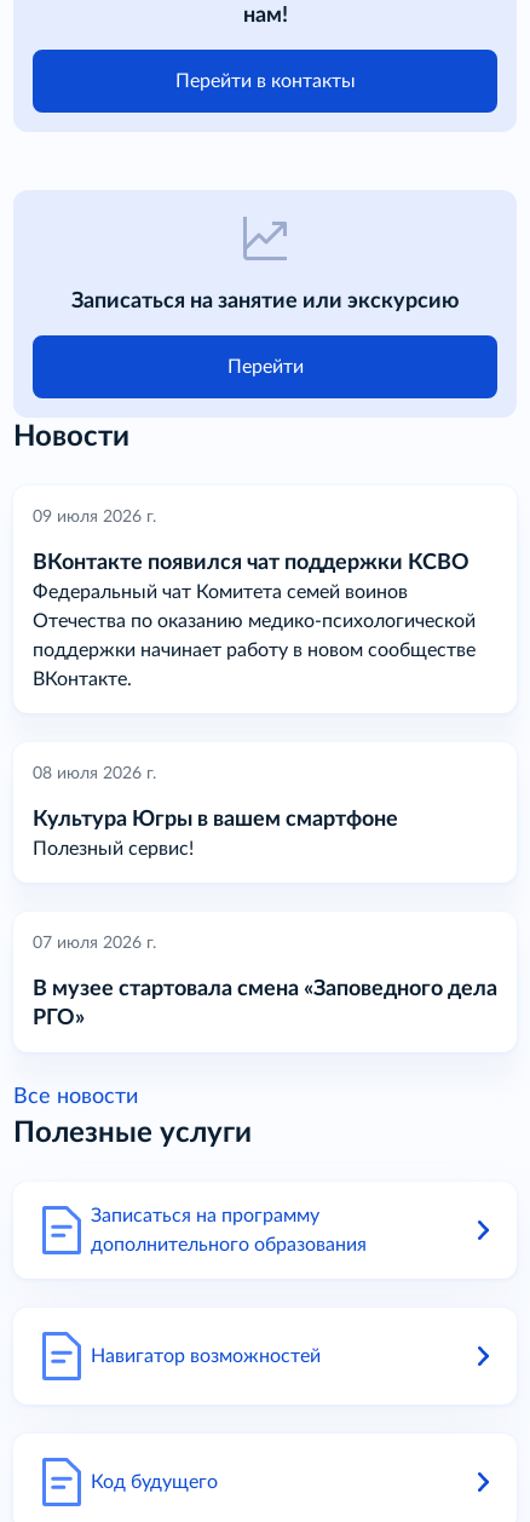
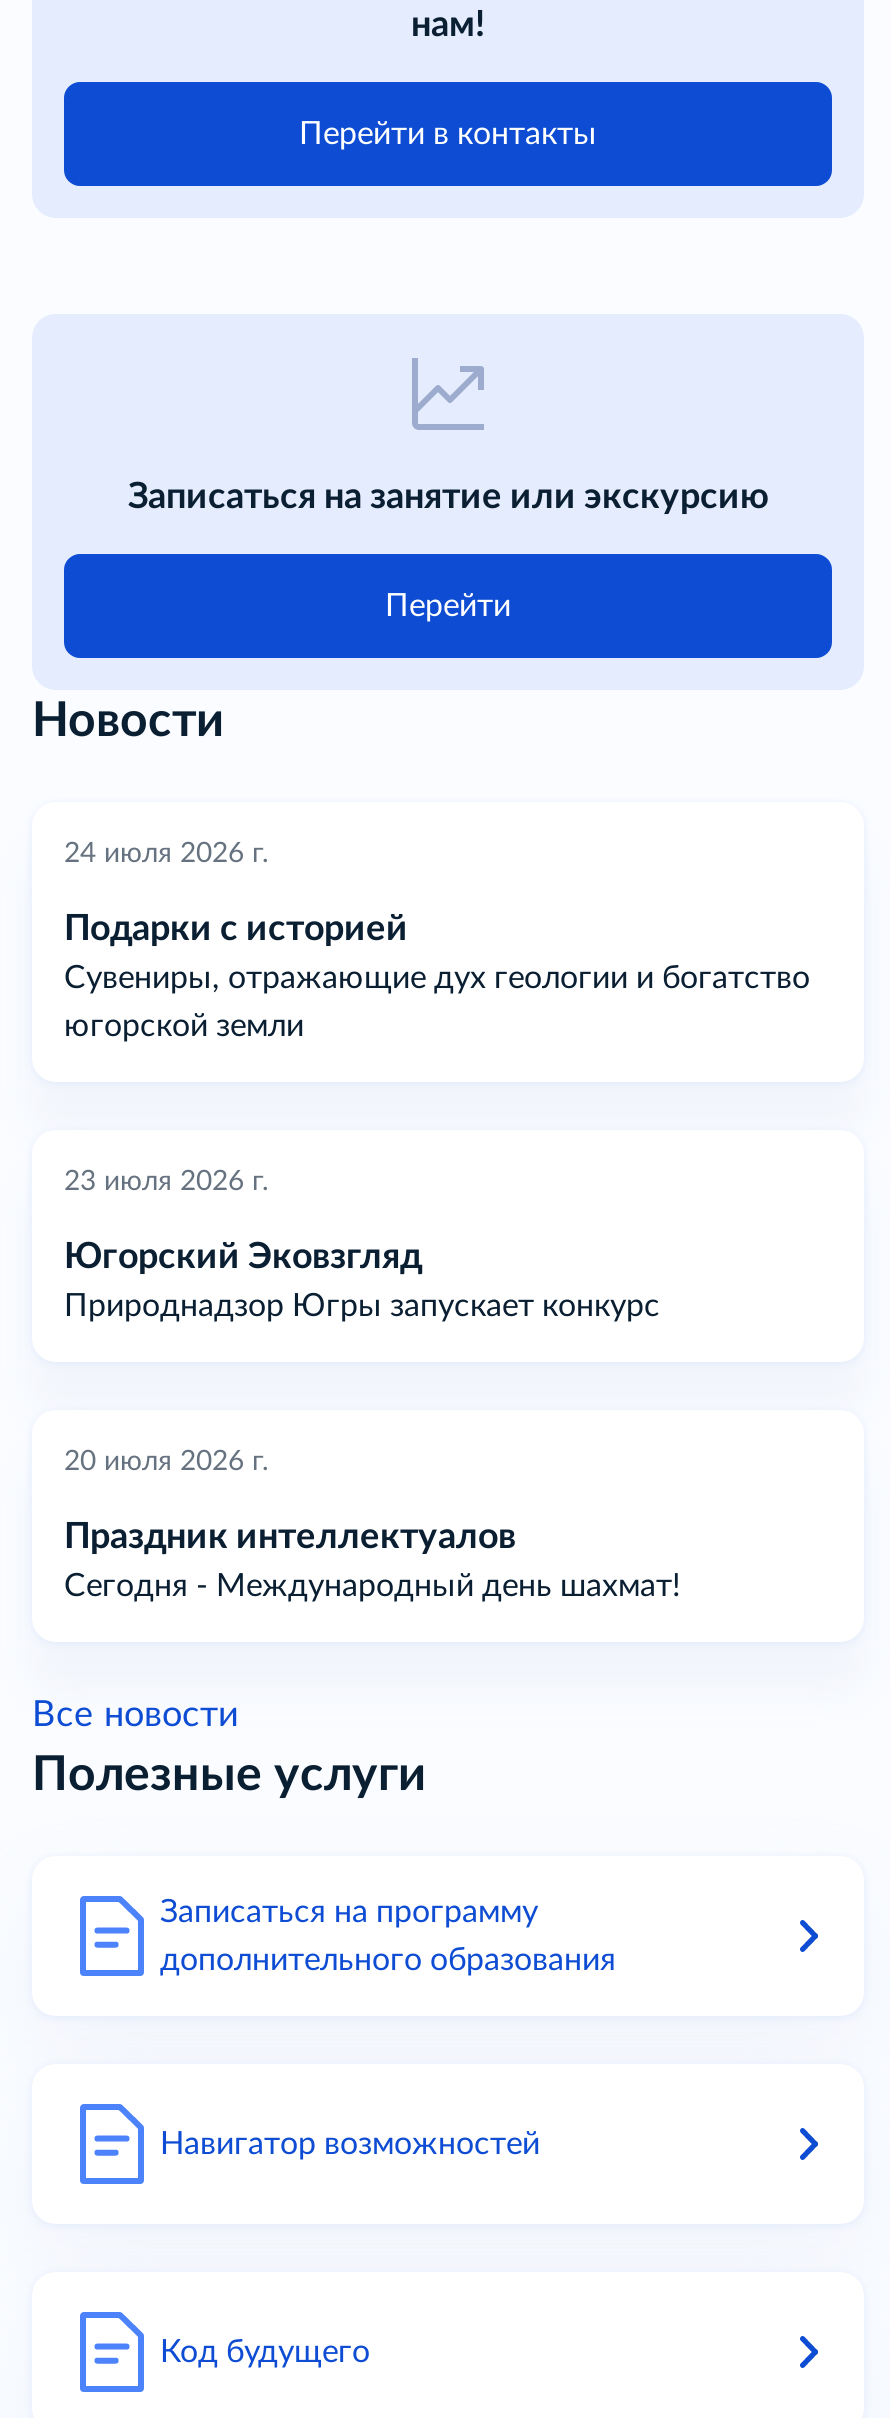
[33,508,476,689] 09 июля 2026 г. | ВКонтакте появился чат поддержки КСВО | Федеральный чат Комитета семей воинов | Отечества по оказанию медико-психологической | поддержки начинает работу в новом сообществе | ВКонтакте. -> [64,839,810,1041] 24 июля 2026 г. | Подарки с историей | Сувениры, отражающие дух геологии и богатство | югорской земли
[33,765,398,858] 08 июля 2026 г. | Культура Югры в вашем смартфоне | Полезный сервис! -> [64,1167,660,1321] 23 июля 2026 г. | Югорский Эковзгляд | Природнадзор Югры запускает конкурс
[33,934,497,1029] 07 июля 2026 г. | В музее стартовала смена «Заповедного дела | РГО» -> [64,1447,680,1601] 20 июля 2026 г. | Праздник интеллектуалов | Сегодня - Международный день шахмат!

